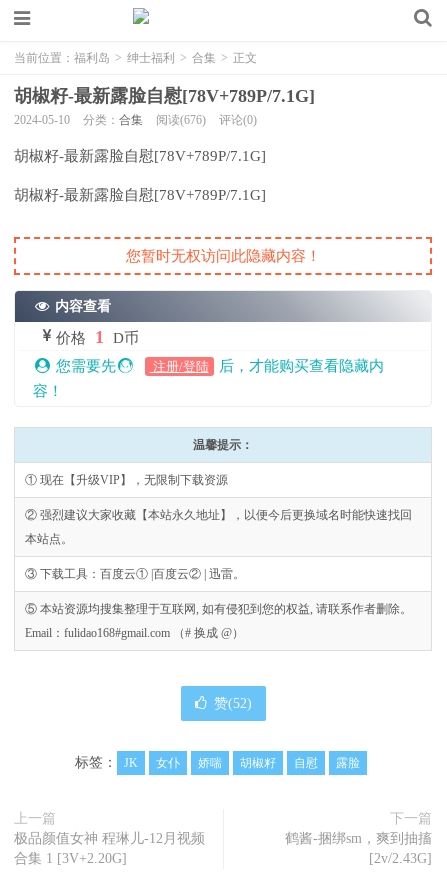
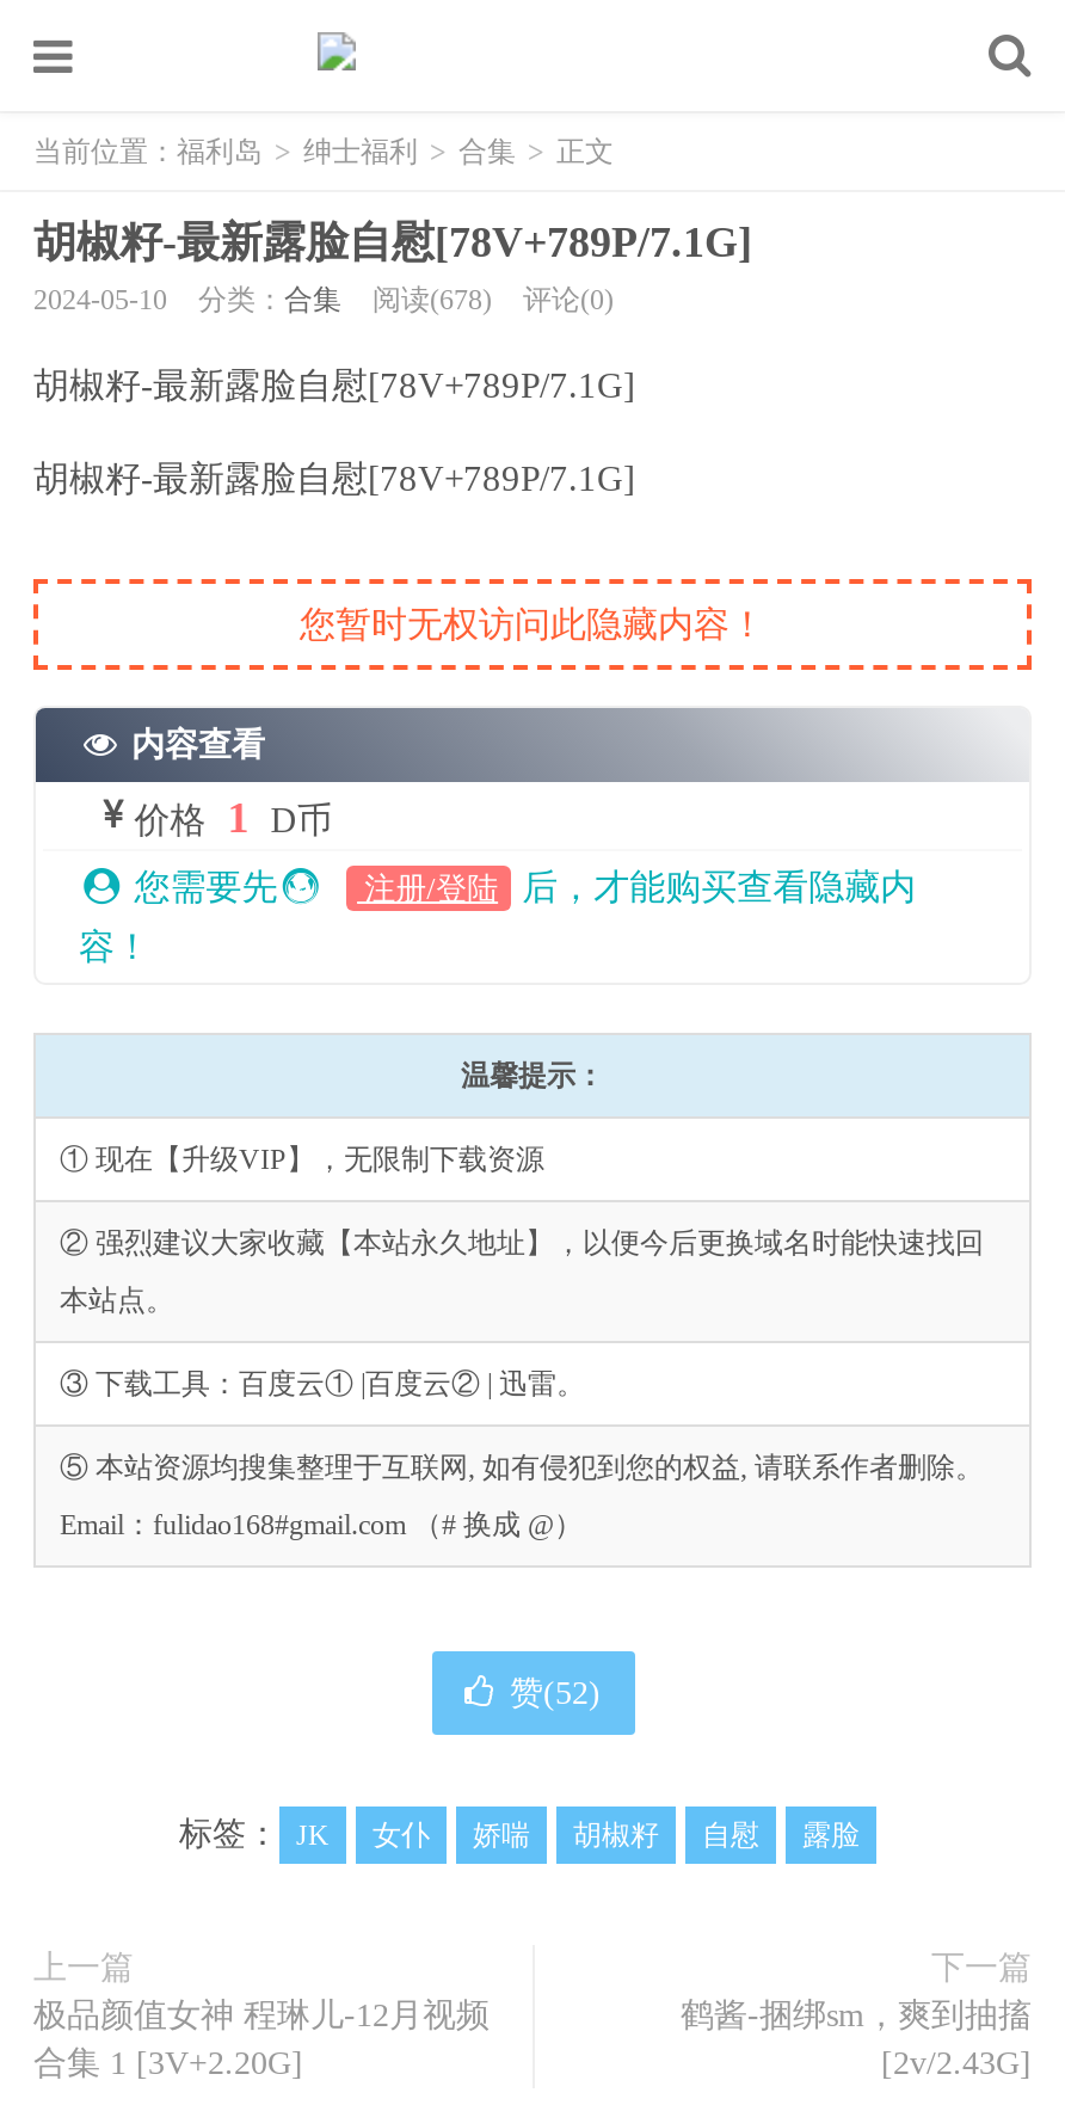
[14,113,257,127] 2024-05-10 分类：合集 阅读(676) 评论(0) -> [33,283,614,316] 2024-05-10 分类：合集 阅读(678) 评论(0)

